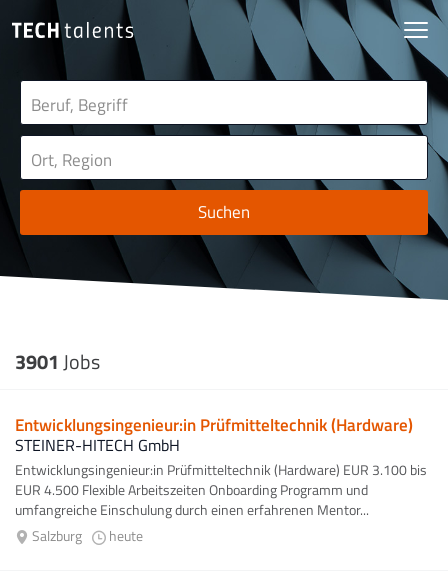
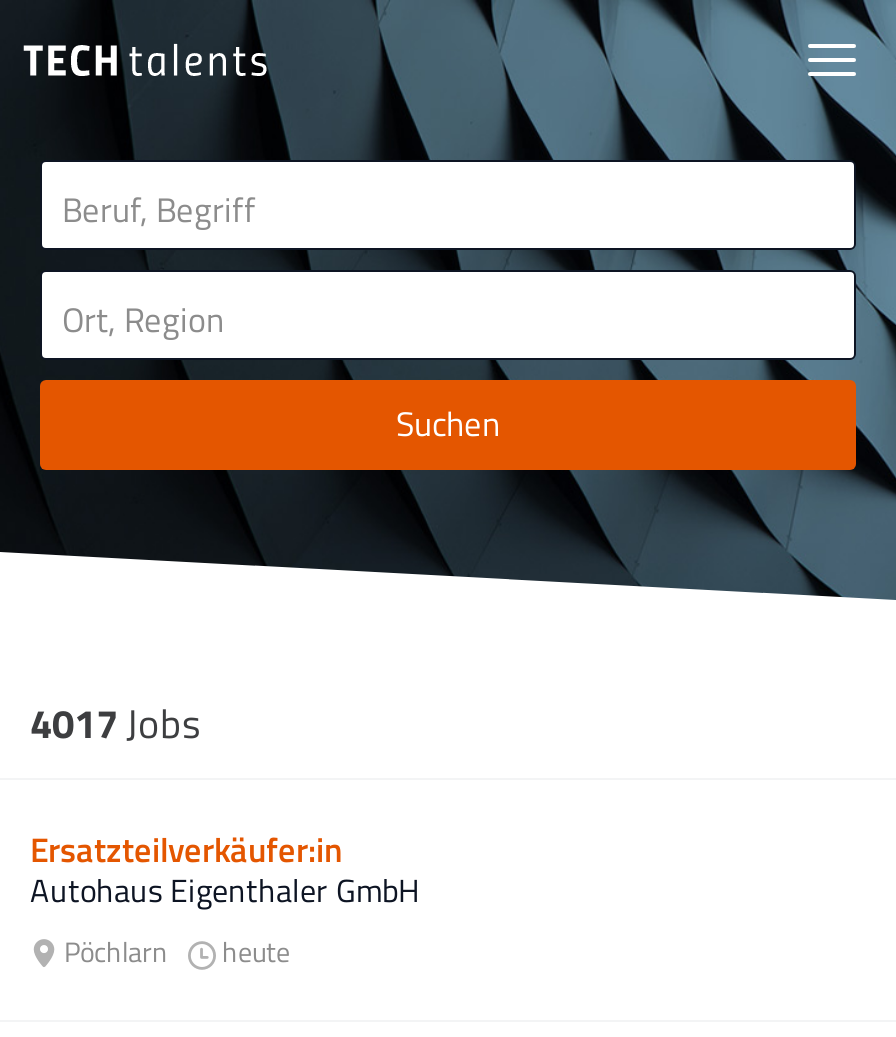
[15,346,100,377] 3901 Jobs -> [30,692,200,754] 4017 Jobs
[15,412,427,546] Entwicklungsingenieur:in Prüfmitteltechnik (Hardware) | STEINER-HITECH GmbH | Entwicklungsingenieur:in Prüfmitteltechnik (Hardware) EUR 3.100 bis | EUR 4.500 Flexible Arbeitszeiten Onboarding Programm und | umfangreiche Einschulung durch einen erfahrenen Mentor... | Salzburg -> [30,824,420,972] Ersatzteilverkäufer:in | Autohaus Eigenthaler GmbH | Pöchlarn

